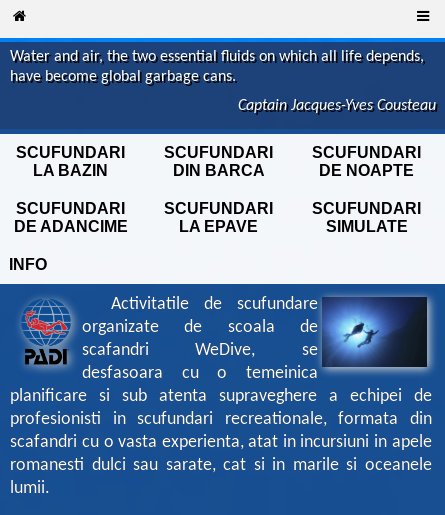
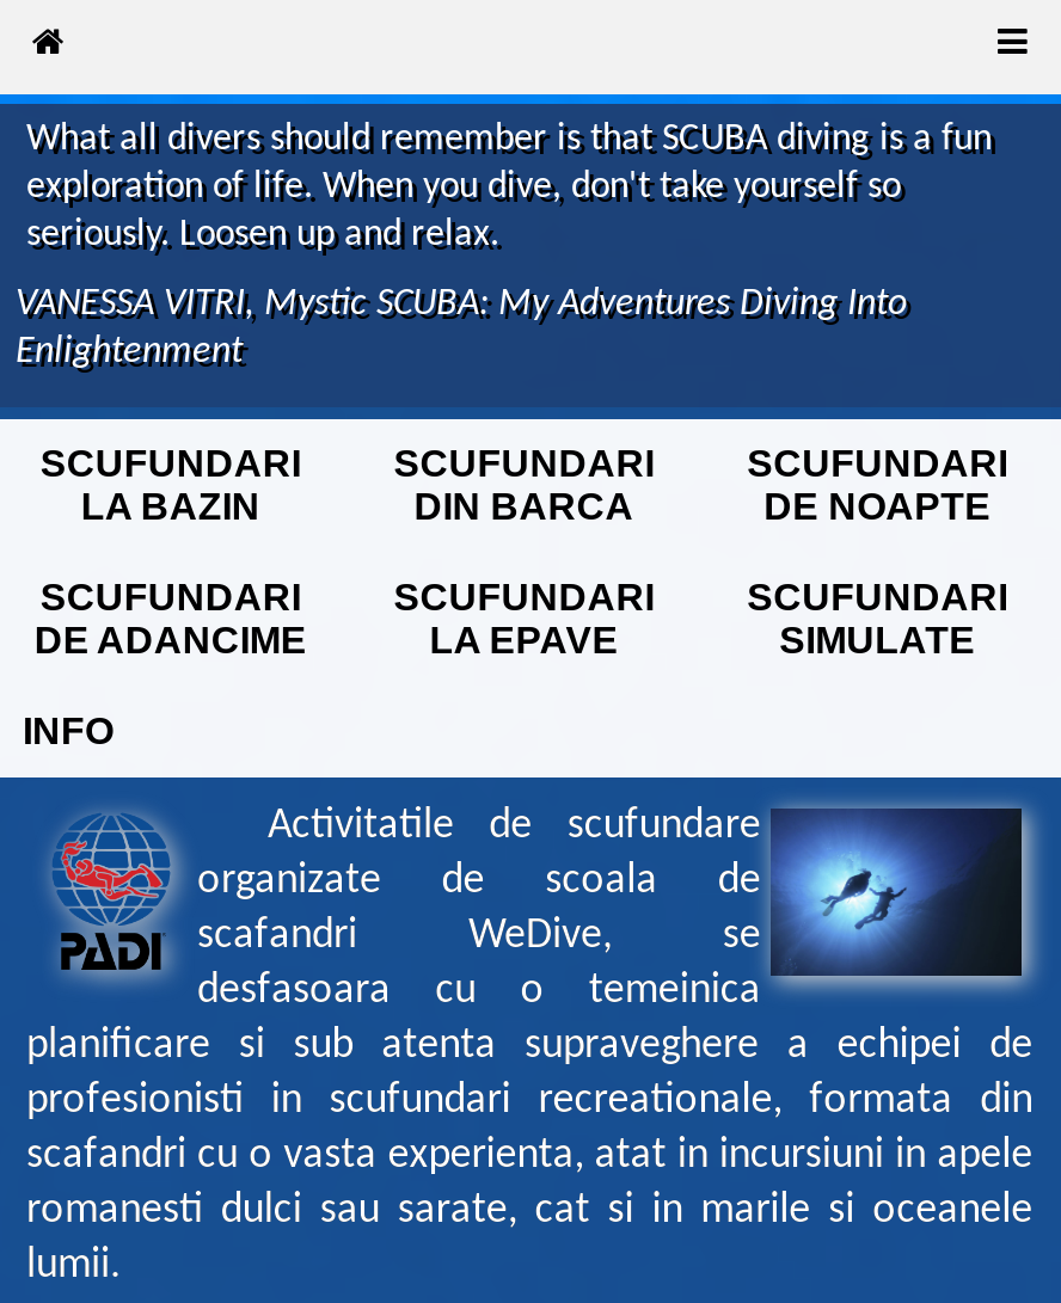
[10,49,424,85] Water and air, the two essential fluids on which all life depends, | have become global garbage cans. -> [26,120,991,254] What all divers should remember is that SCUBA diving is a fun | exploration of life. When you dive, don't take yourself so | seriously. Loosen up and relax.
[238,98,436,114] Captain Jacques-Yves Cousteau -> [16,285,907,371] VANESSA VITRI, Mystic SCUBA: My Adventures Diving Into | Enlightenment

